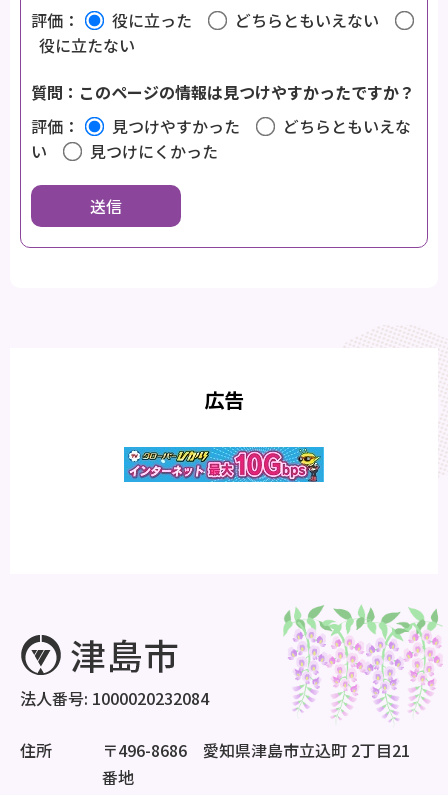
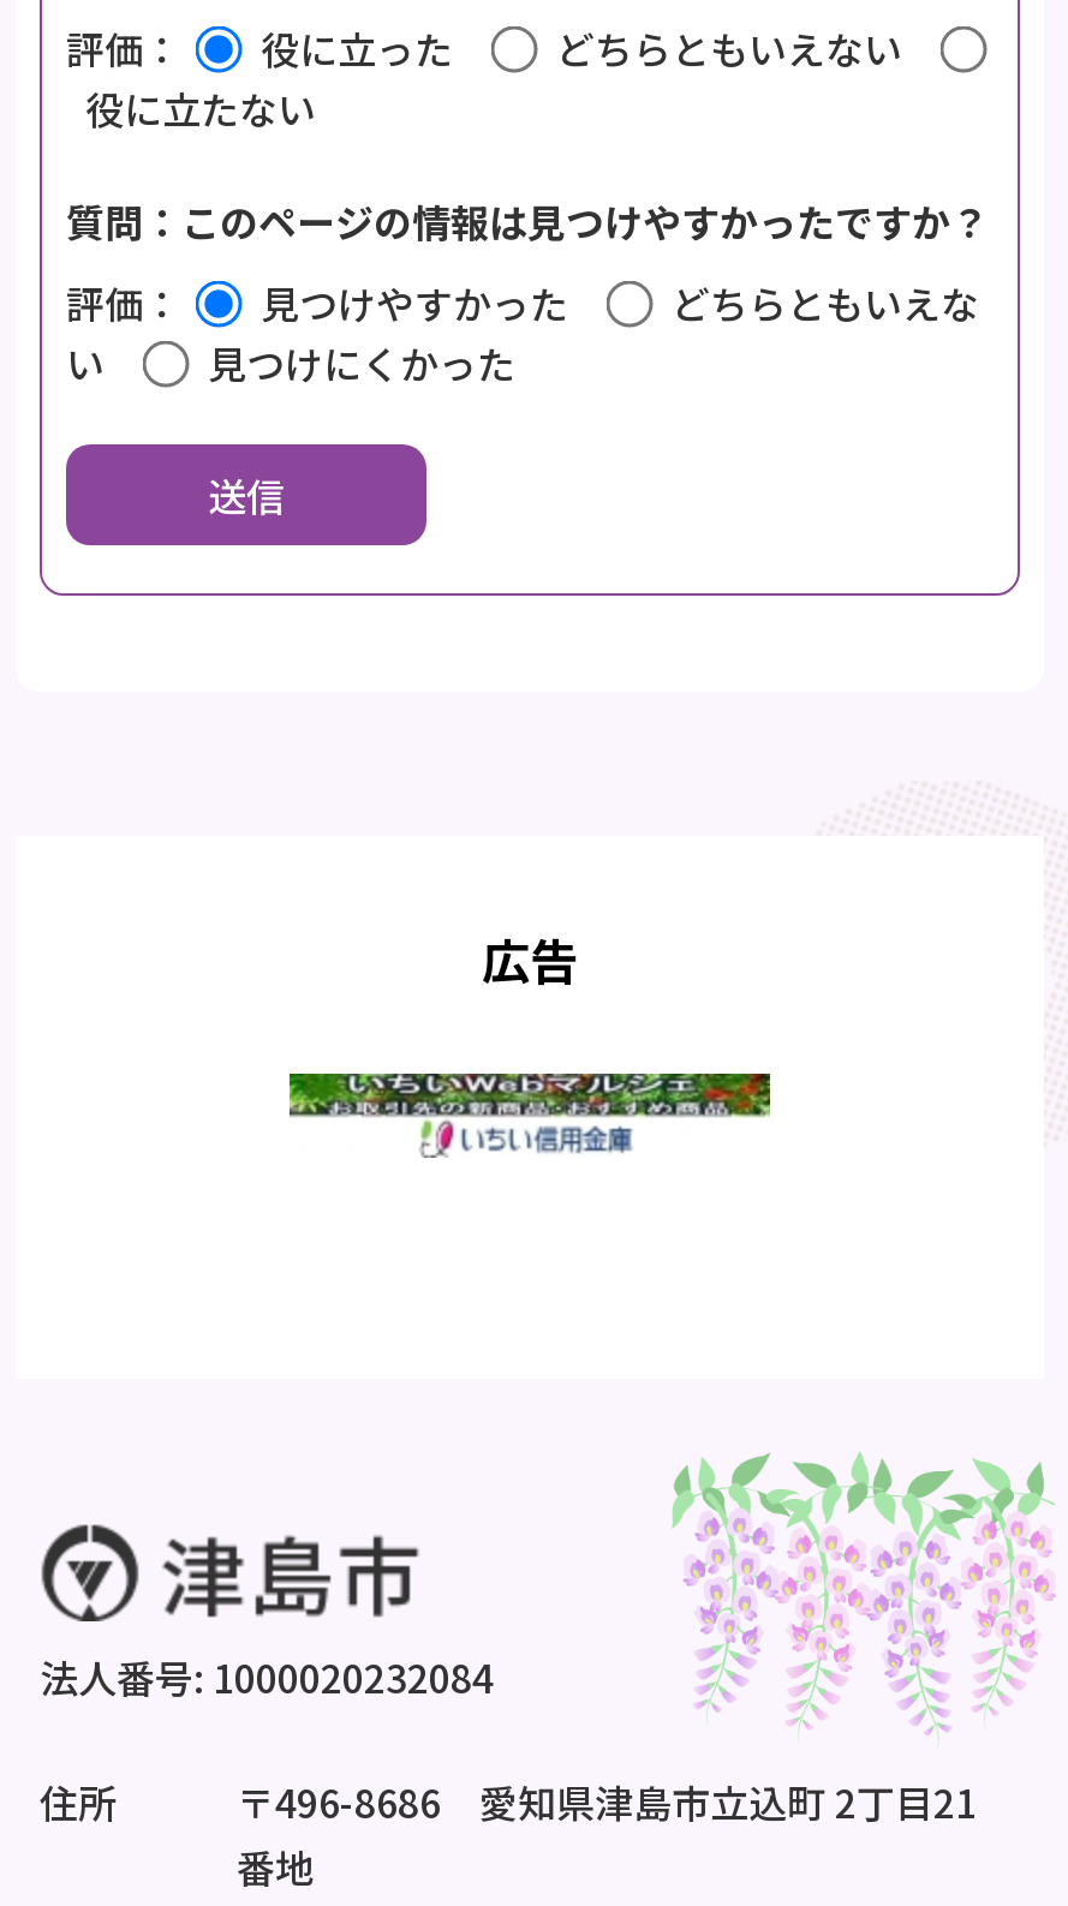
[123,446,325,483] [image] -> [287,1071,772,1160] [image]

